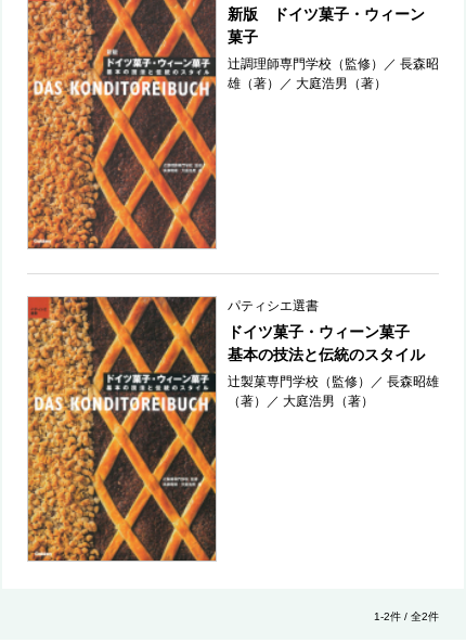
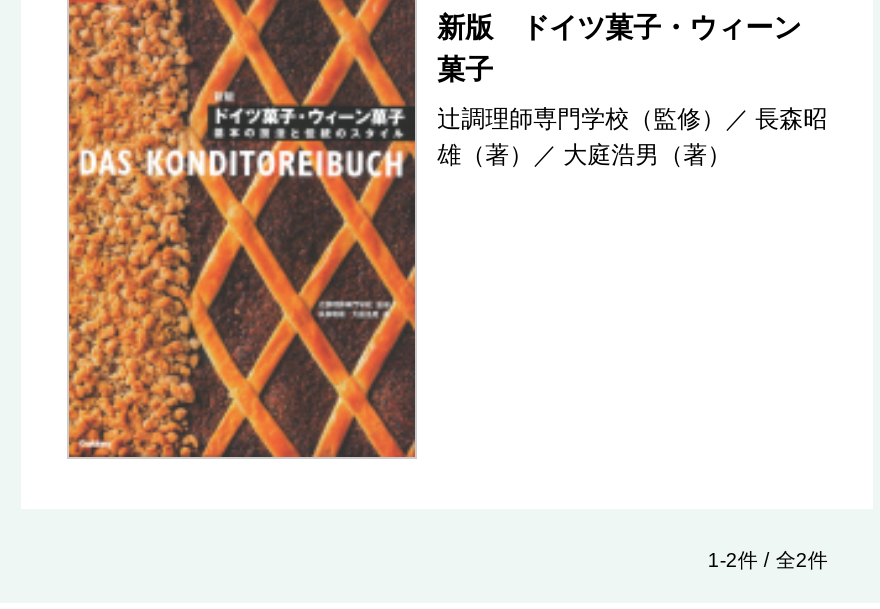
[28,296,439,451] [image] | パティシエ選書 | ドイツ菓子・ウィーン菓子 | 基本の技法と伝統のスタイル | 辻製菓専門学校（監修）／長森昭雄 | （著）／大庭浩男（著） -> none

